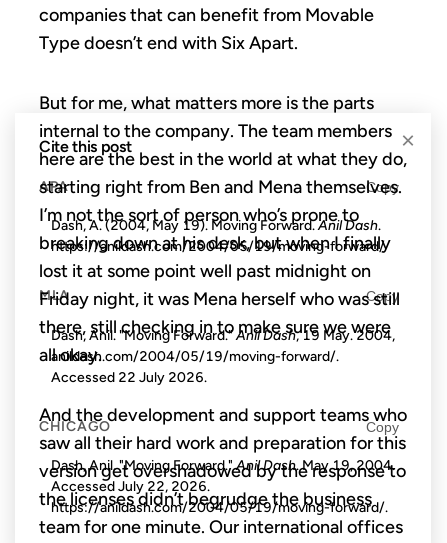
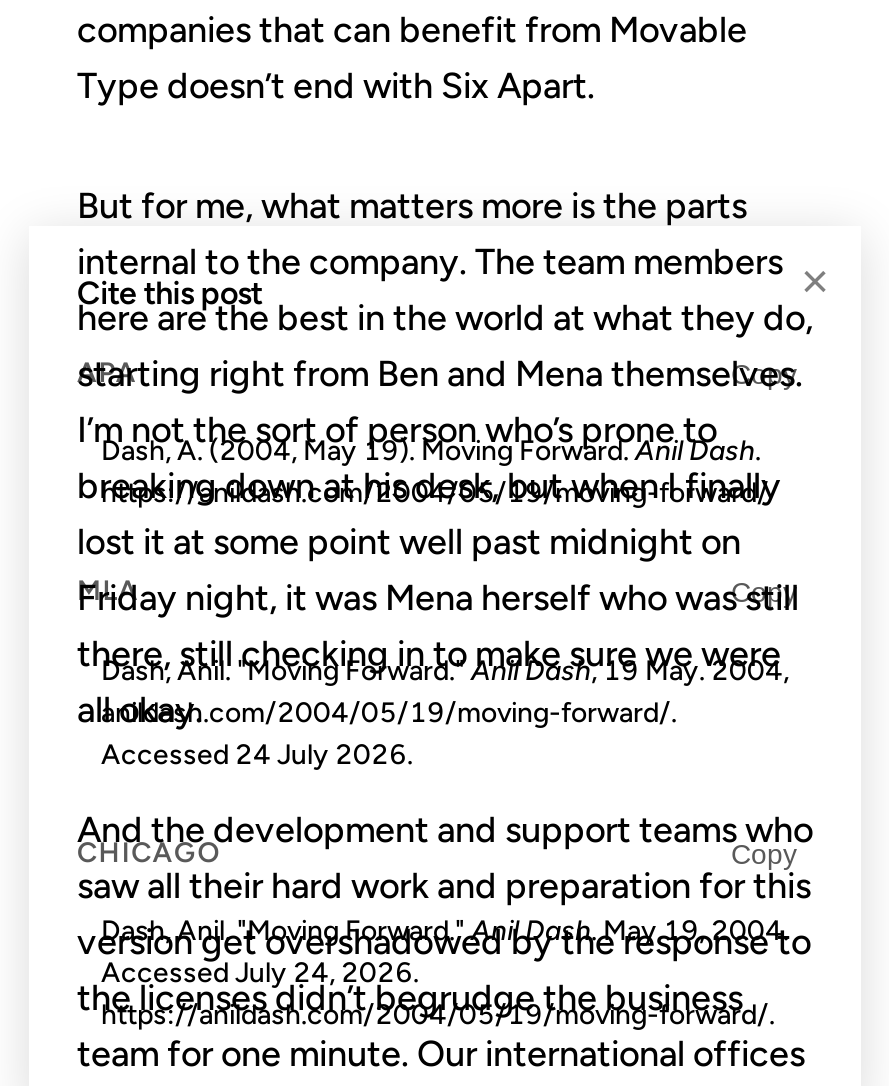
[51,369,207,386] Accessed 22 July 2026. -> [101,738,413,772] Accessed 24 July 2026.
[51,478,210,495] AccessedJuly 22, 2026. -> [101,957,419,991] AccessedJuly 24, 2026.

